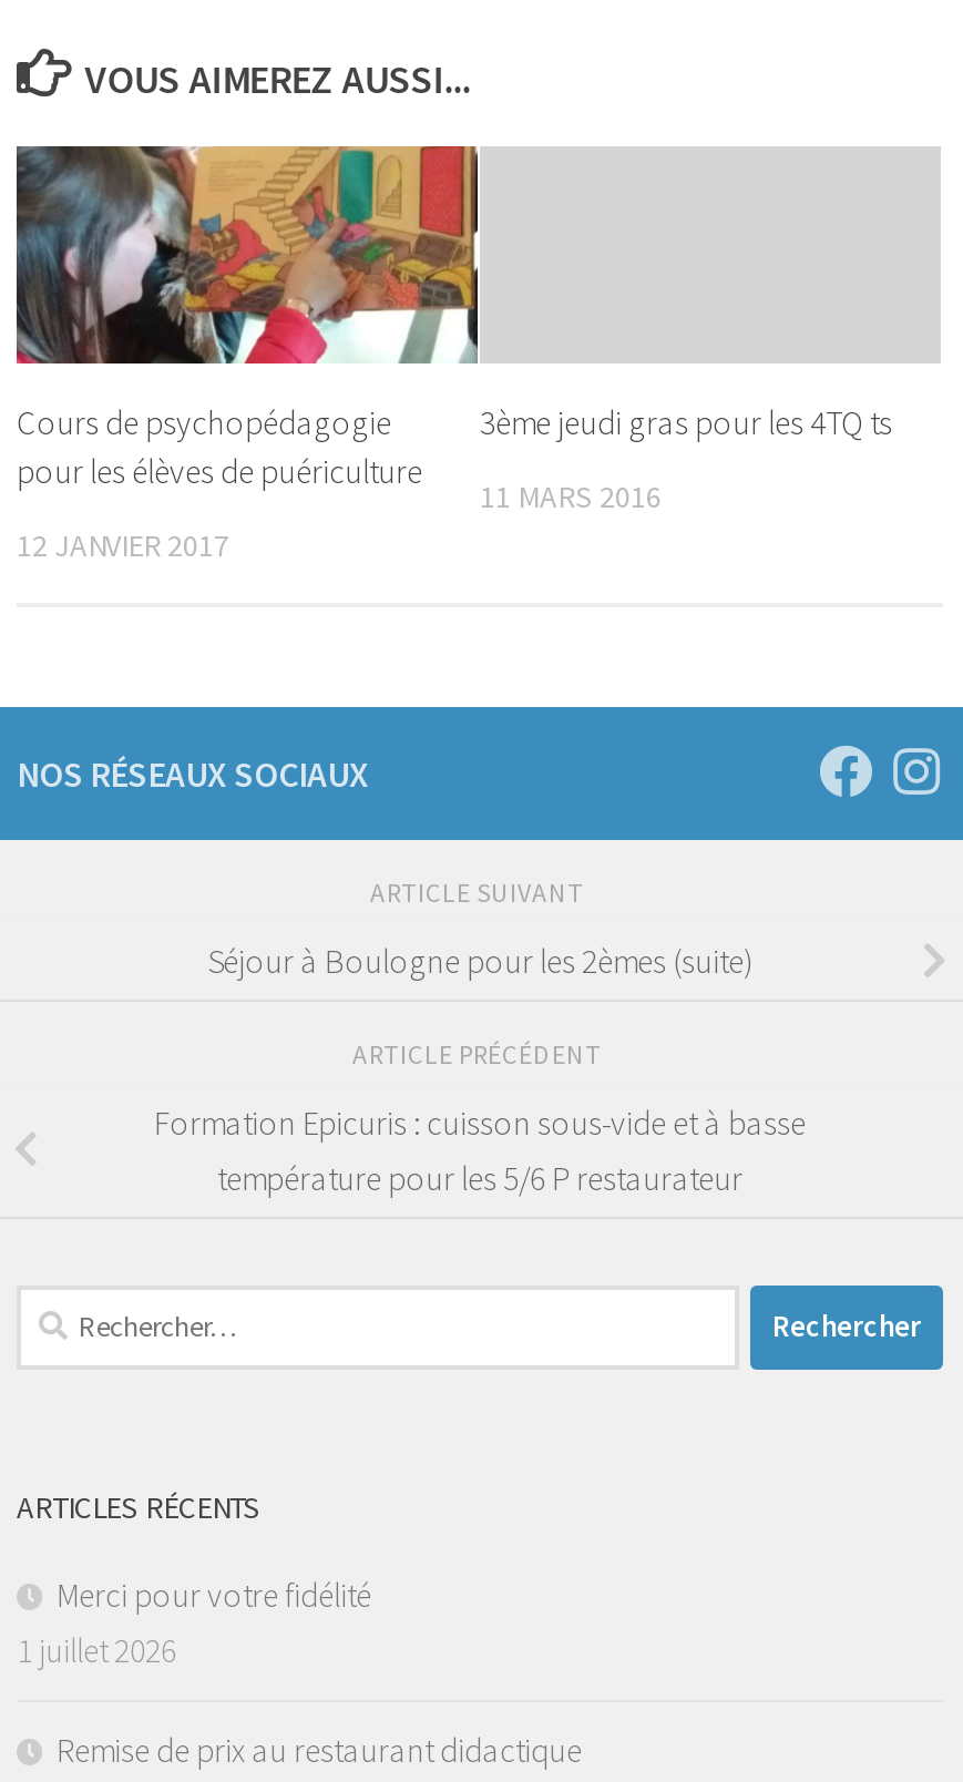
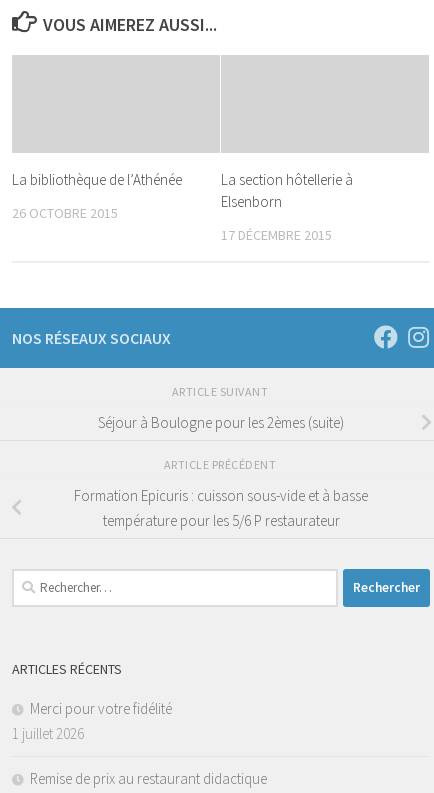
[14,144,480,366] [image] -> none
[17,401,422,492] Cours de psychopédagogie | pour les élèves de puériculture -> [12,170,182,189] La bibliothèque de l’Athénée
[480,401,892,444] 3ème jeudi gras pour les 4TQ ts -> [221,170,353,211] La section hôtellerie à | Elsenborn
[480,477,662,517] 11 MARS 2016 -> [221,226,332,244] 17 DÉCEMBRE 2015
[17,526,229,565] 12 JANVIER 2017 -> [12,204,118,222] 26 OCTOBRE 2015

